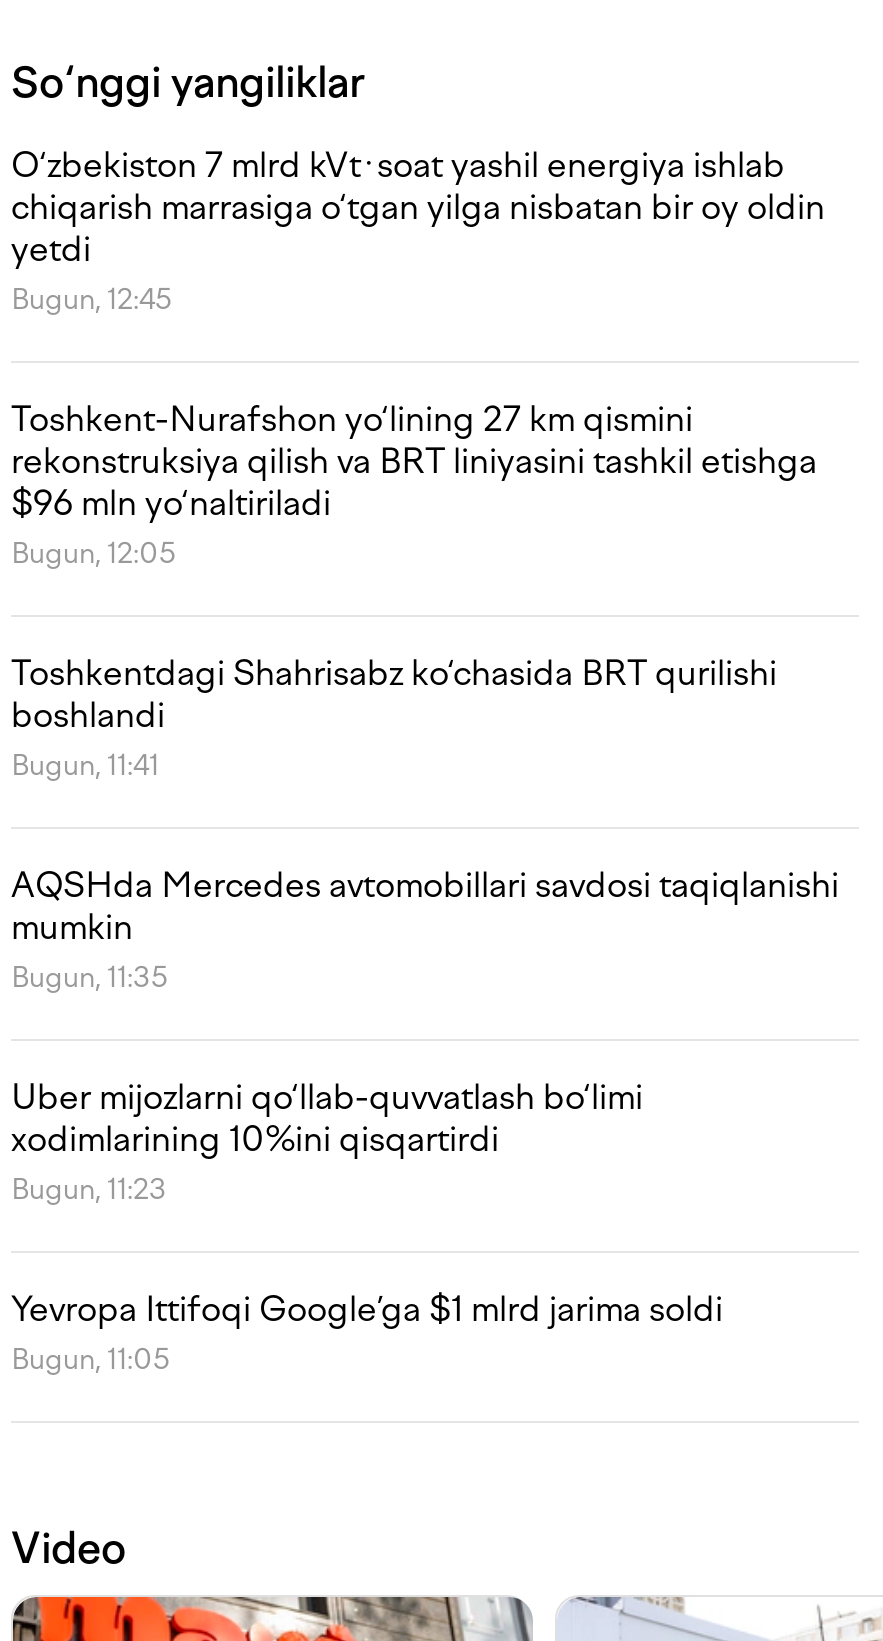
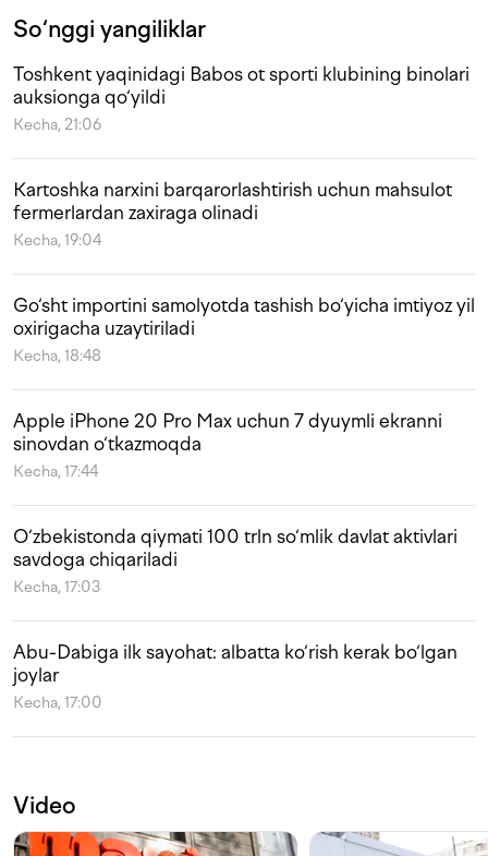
[11,146,825,318] O‘zbekiston 7 mlrd kVt·soat yashil energiya ishlab | chiqarish marrasiga o‘tgan yilga nisbatan bir oy oldin | yetdi | Bugun, 12:45 -> [13,64,469,135] Toshkent yaqinidagi Babos ot sporti klubining binolari | auksionga qo‘yildi | Kecha, 21:06
[11,400,817,572] Toshkent-Nurafshon yo‘lining 27 km qismini | rekonstruksiya qilish va BRT liniyasini tashkil etishga | $96 mln yo‘naltiriladi | Bugun, 12:05 -> [13,179,452,250] Kartoshka narxini barqarorlashtirish uchun mahsulot | fermerlardan zaxiraga olinadi | Kecha, 19:04
[11,654,777,784] Toshkentdagi Shahrisabz ko‘chasida BRT qurilishi | boshlandi | Bugun, 11:41 -> [13,295,475,366] Go‘sht importini samolyotda tashish bo‘yicha imtiyoz yil | oxirigacha uzaytiriladi | Kecha, 18:48
[11,866,839,996] AQSHda Mercedes avtomobillari savdosi taqiqlanishi | mumkin | Bugun, 11:35 -> [13,410,442,481] Apple iPhone 20 Pro Max uchun 7 dyuymli ekranni | sinovdan o‘tkazmoqda | Kecha, 17:44
[11,1078,643,1208] Uber mijozlarni qo‘llab-quvvatlash bo‘limi | xodimlarining 10%ini qisqartirdi | Bugun, 11:23 -> [13,526,457,597] O‘zbekistonda qiymati 100 trln so‘mlik davlat aktivlari | savdoga chiqariladi | Kecha, 17:03
[11,1290,723,1378] Yevropa Ittifoqi Google’ga $1 mlrd jarima soldi | Bugun, 11:05 -> [13,642,457,712] Abu-Dabiga ilk sayohat: albatta ko‘rish kerak bo‘lgan | joylar | Kecha, 17:00

